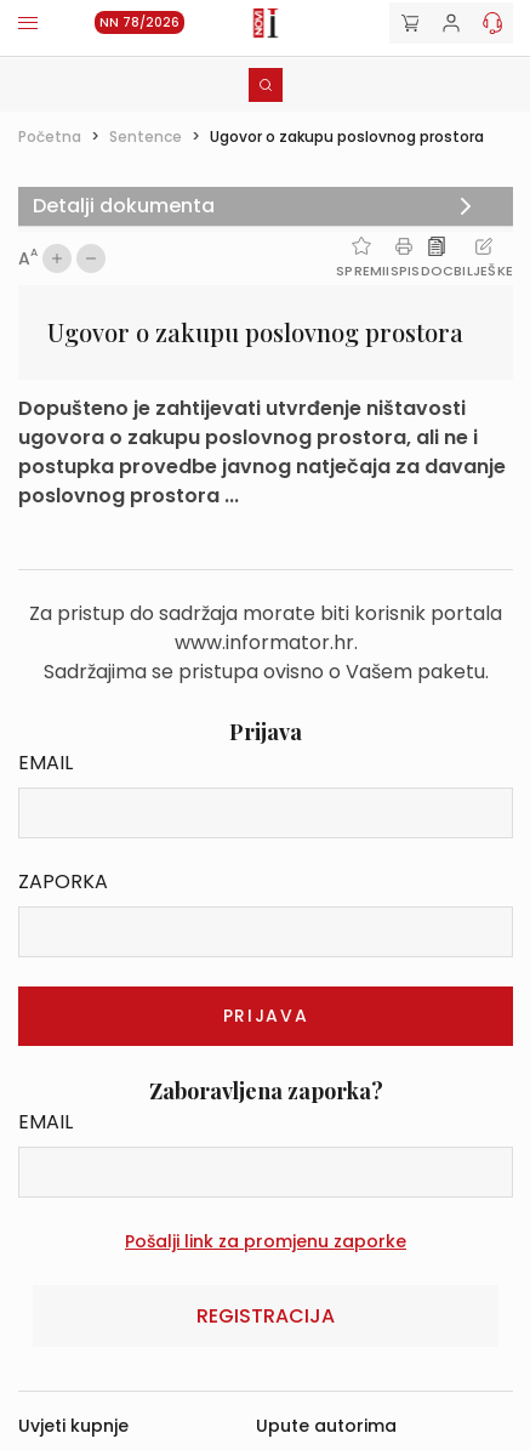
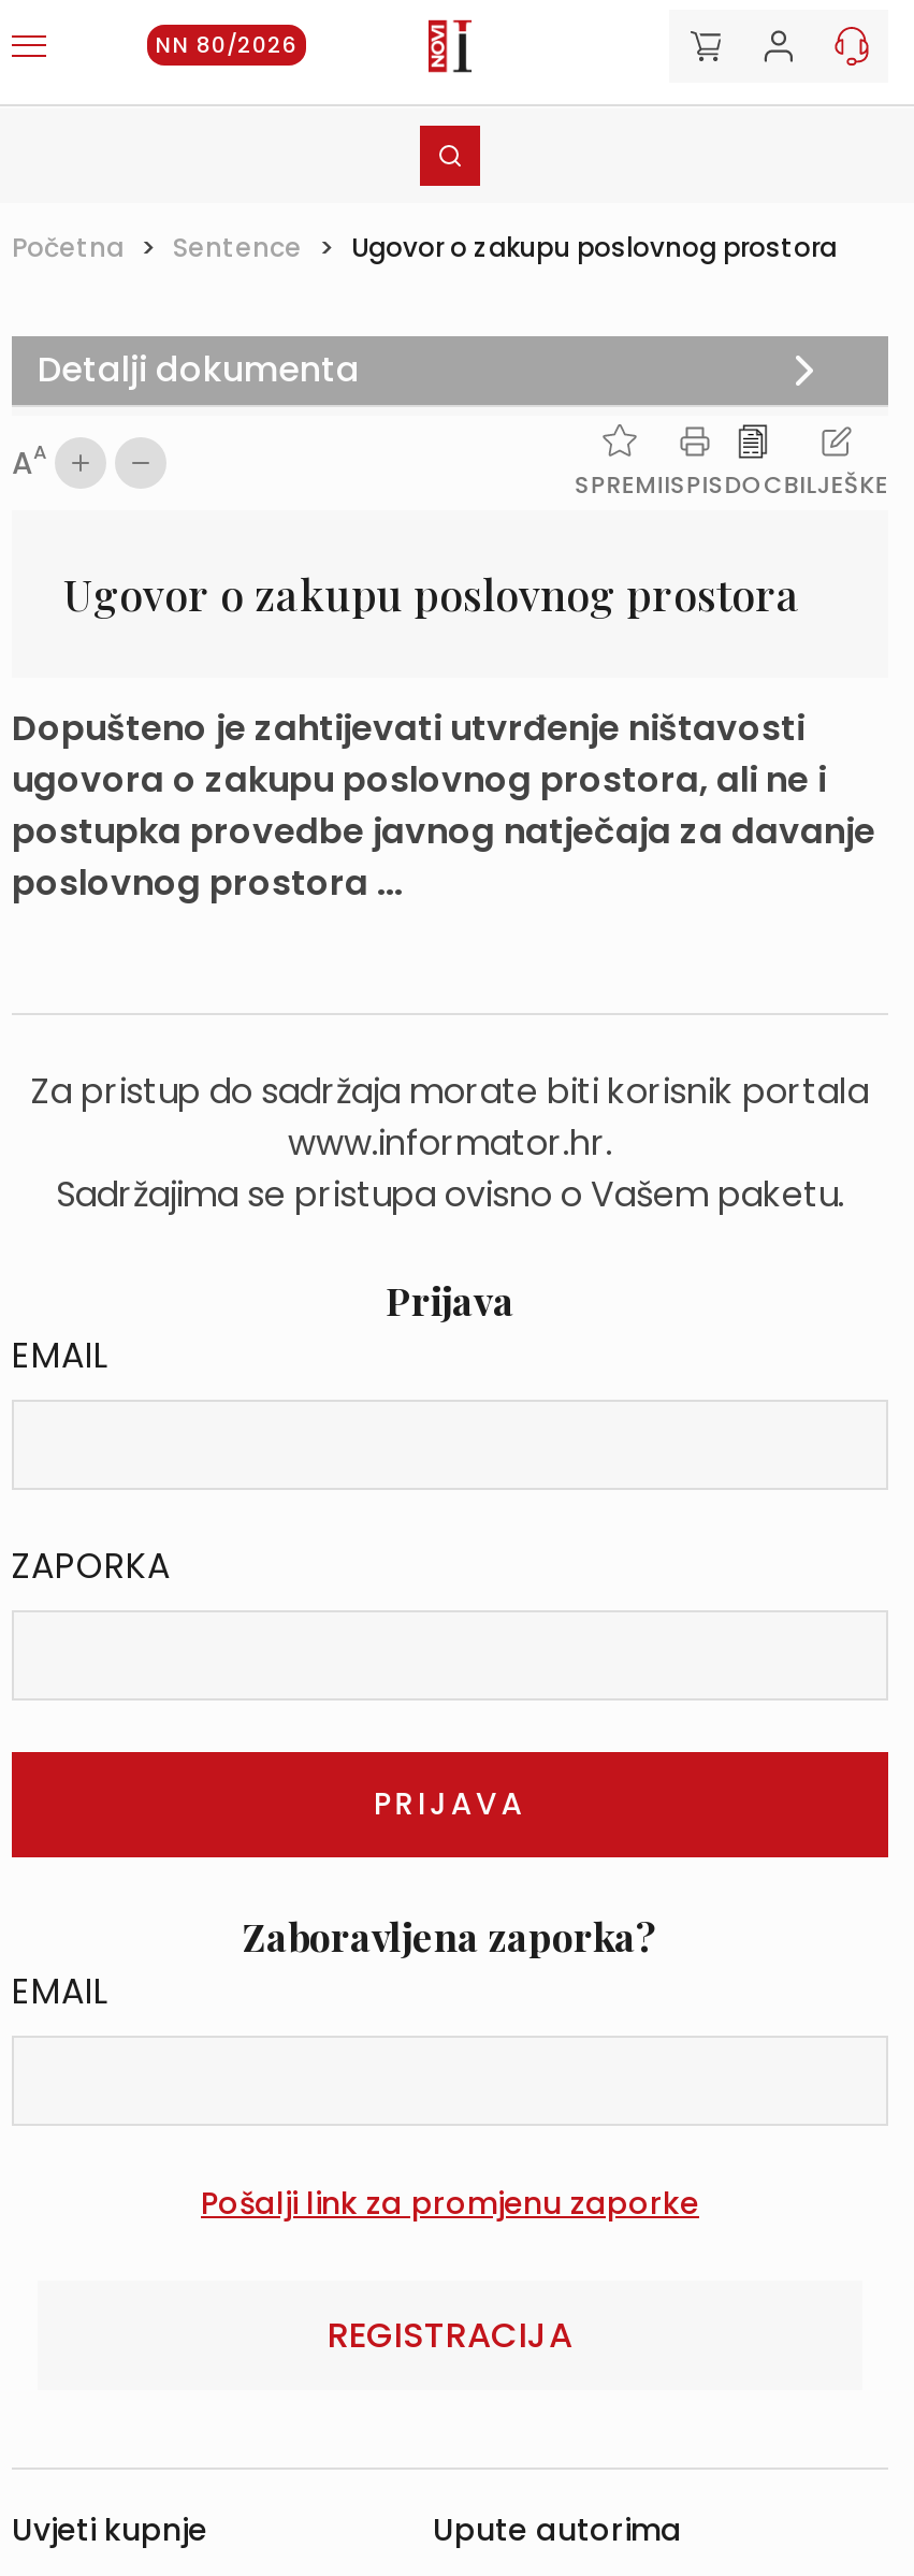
[99,13,179,32] NN 78/2026 -> [156,29,298,61] NN 80/2026

